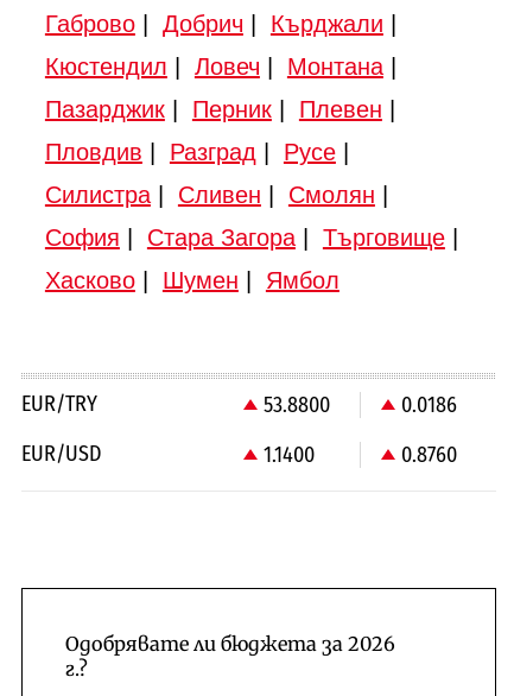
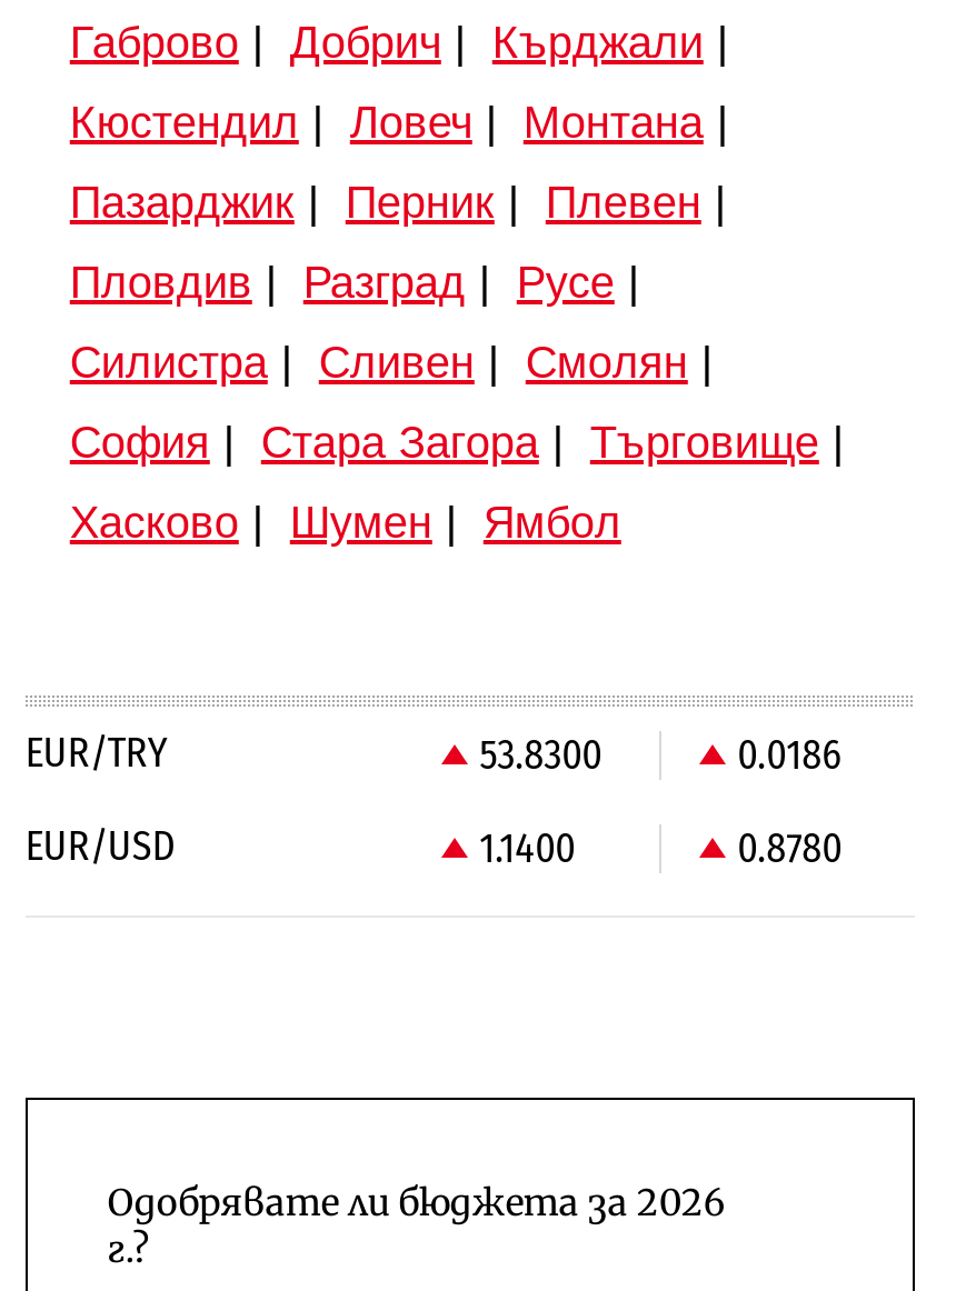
[264,392,330,418] 53.8800 -> [479,731,602,780] 53.8300
[401,442,457,468] 0.8760 -> [737,824,842,873] 0.8780

